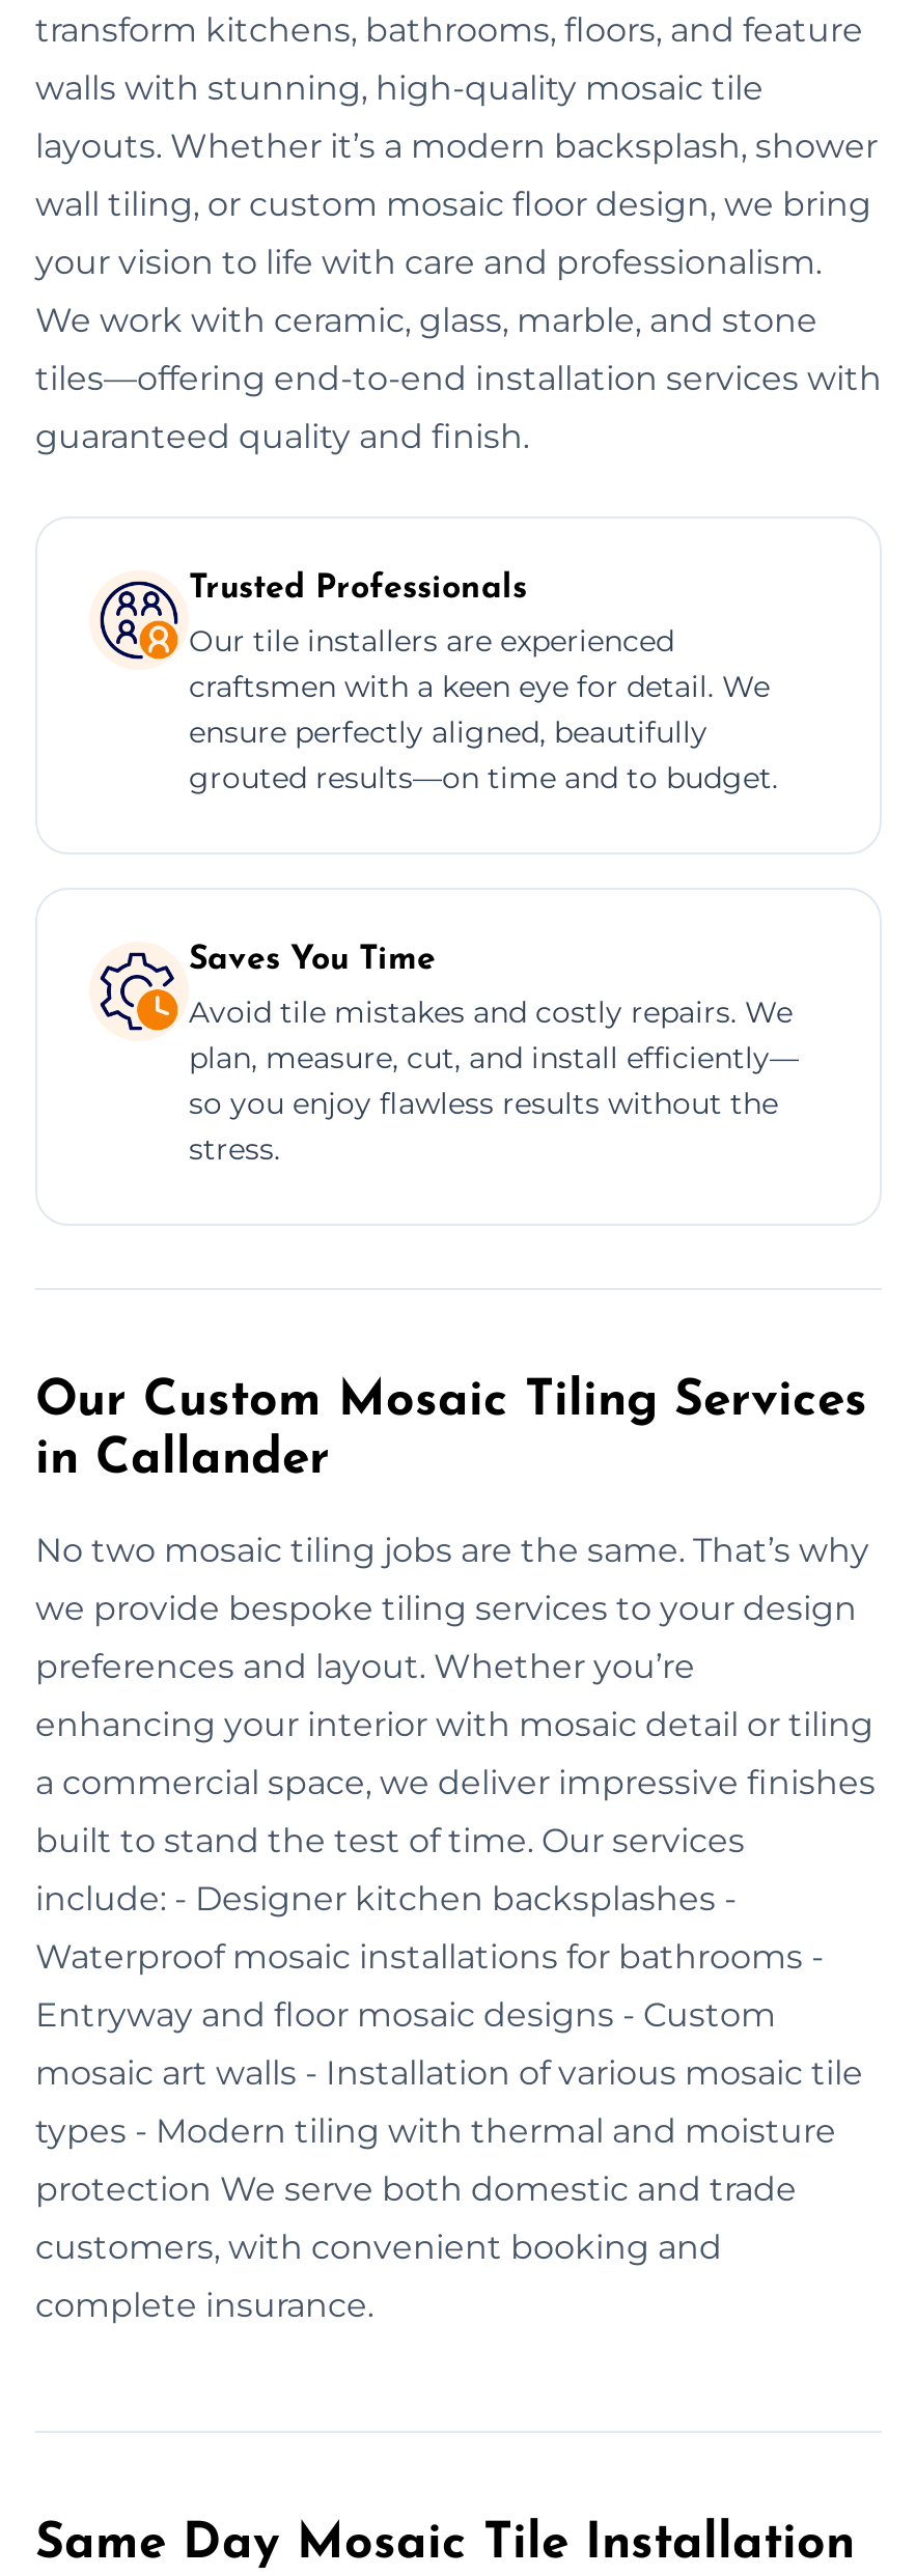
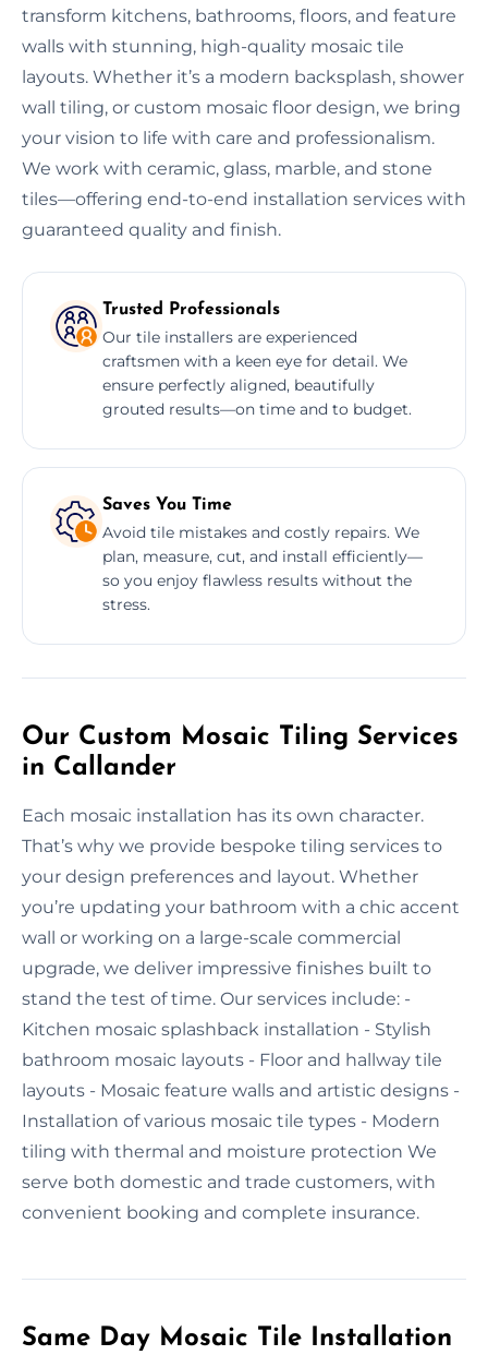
[35,1531,869,1571] No two mosaic tiling jobs are the same. That’s why -> [22,805,424,826] Each mosaic installation has its own character.
[35,1589,857,1629] we provide bespoke tiling services to your design -> [22,836,442,857] That’s why we provide bespoke tiling services to
[35,1647,695,1687] preferences and layout. Whether you’re -> [22,867,418,887] your design preferences and layout. Whether
[35,1706,873,1745] enhancing your interior with mosaic detail or tiling -> [22,897,460,918] you’re updating your bathroom with a chic accent
[35,1764,876,1803] a commercial space, we deliver impressive finishes -> [22,928,401,948] wall or working on a large-scale commercial
[35,1822,745,1861] built to stand the test of time. Our services -> [22,958,431,979] upgrade, we deliver impressive finishes built to
[35,1880,737,1919] include: - Designer kitchen backsplashes - -> [22,989,411,1009] stand the test of time. Our services include: -
[35,1938,824,1977] Waterproof mosaic installations for bathrooms - -> [22,1019,431,1040] Kitchen mosaic splashback installation - Stylish
[35,1996,776,2035] Entryway and floor mosaic designs - Custom -> [22,1050,442,1071] bathroom mosaic layouts - Floor and hallway tile
[35,2054,863,2093] mosaic art walls - Installation of various mosaic tile -> [22,1080,460,1101] layouts - Mosaic feature walls and artistic designs -
[35,2112,836,2151] types - Modern tiling with thermal and moisture -> [22,1111,440,1132] Installation of various mosaic tile types - Modern
[35,2170,797,2210] protection We serve both domestic and trade -> [22,1141,437,1162] tiling with thermal and moisture protection We
[35,2228,722,2268] customers, with convenient booking and -> [22,1172,436,1193] serve both domestic and trade customers, with
[35,2286,373,2326] complete insurance. -> [22,1203,419,1223] convenient booking and complete insurance.

